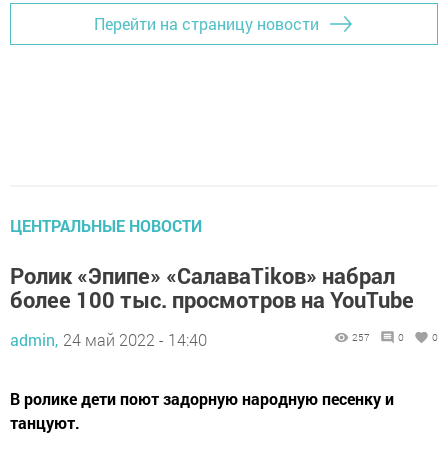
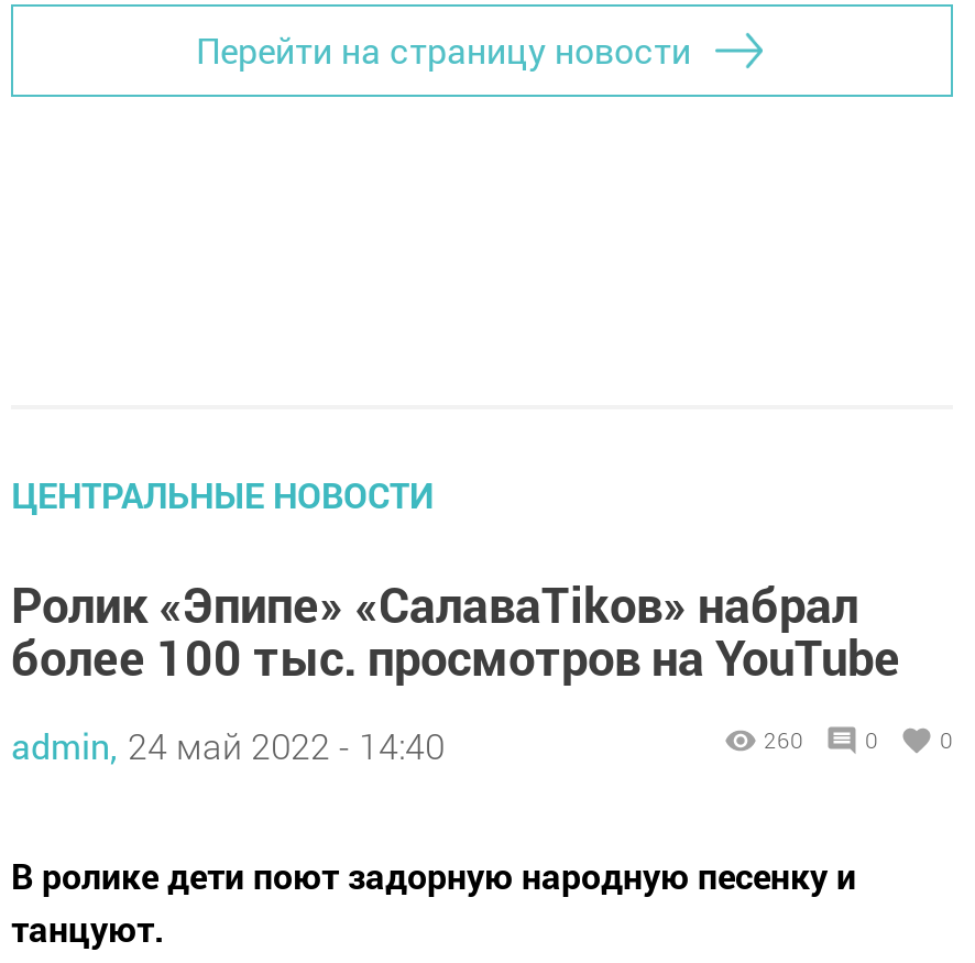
[352,330,370,343] 257 -> [764,725,803,754] 260

